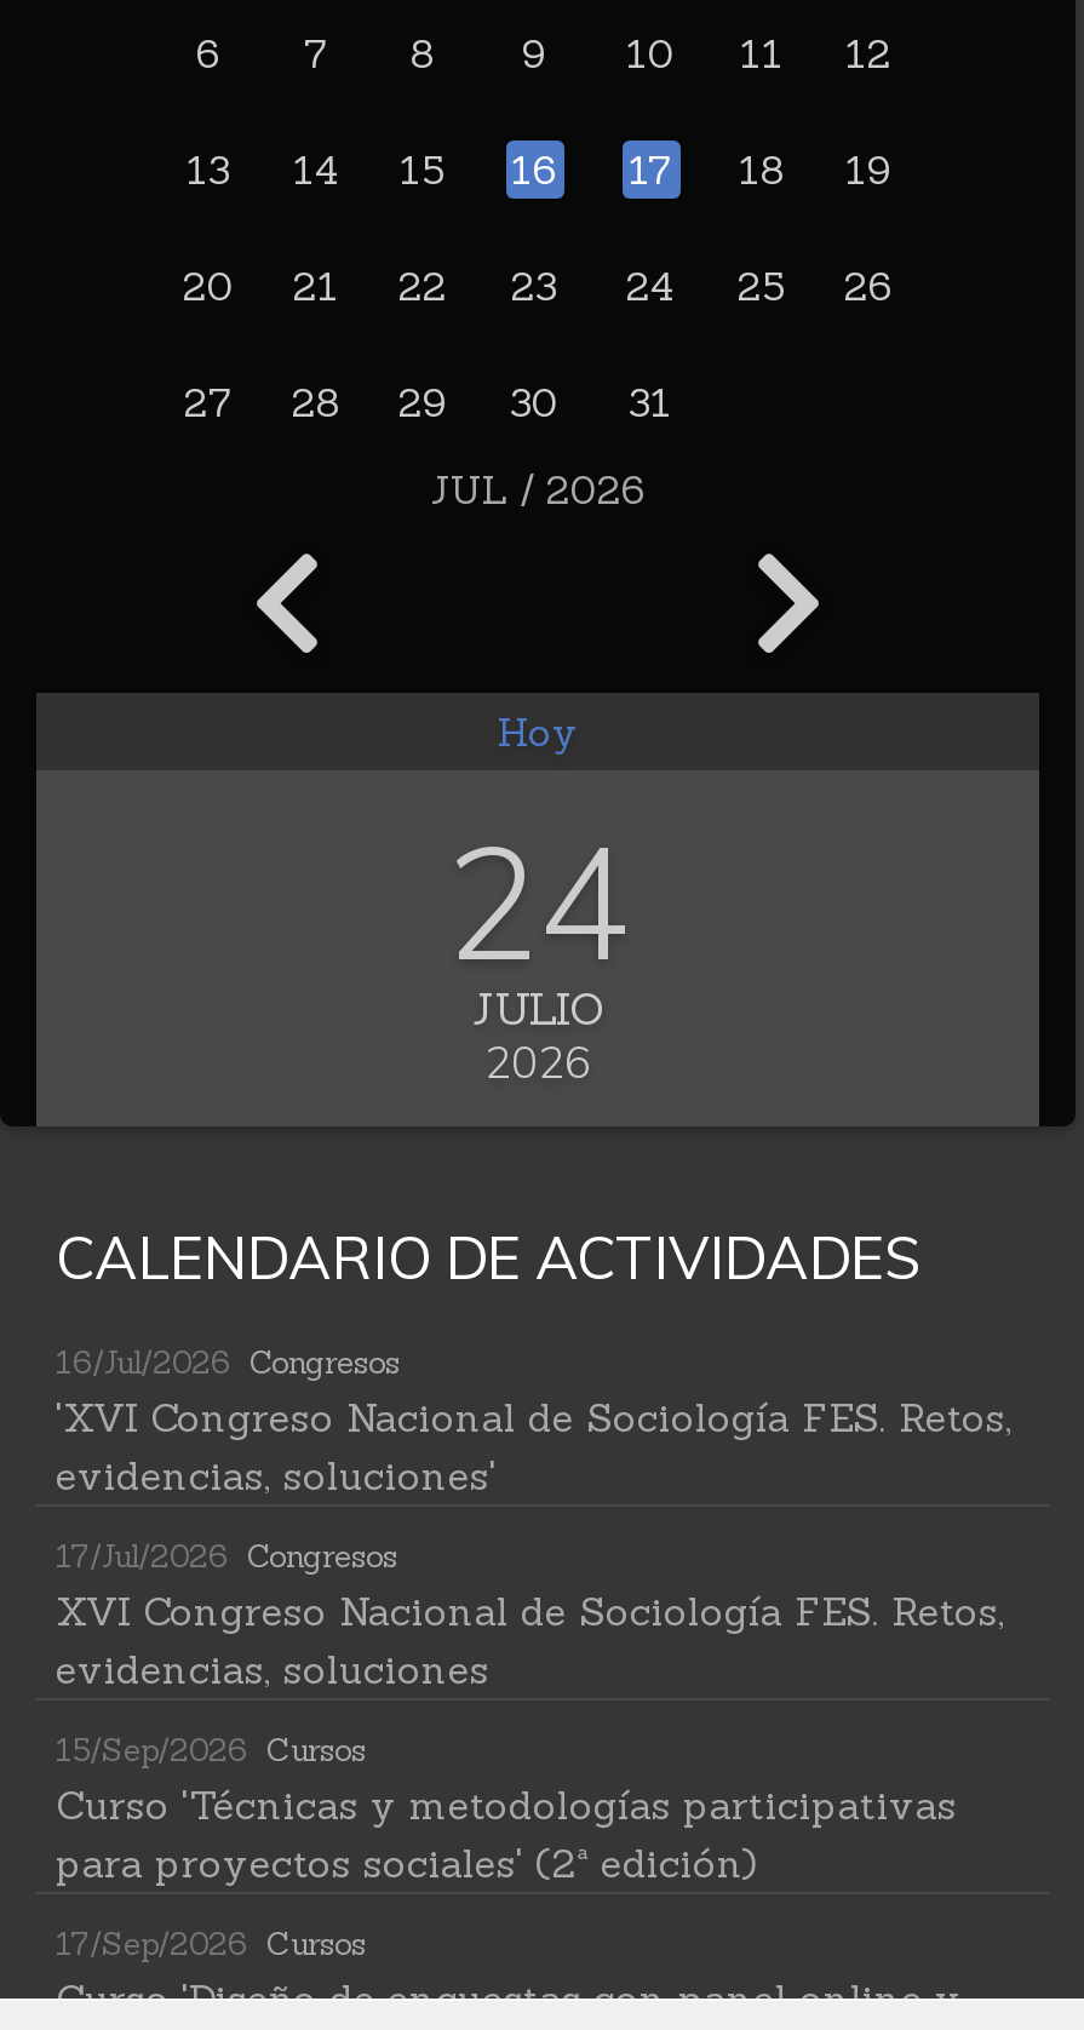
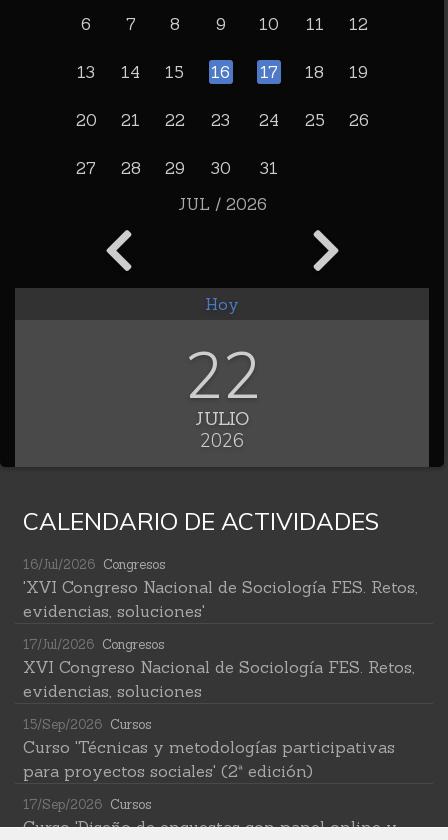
[446,804,630,998] 24 -> [184,334,260,414] 22

